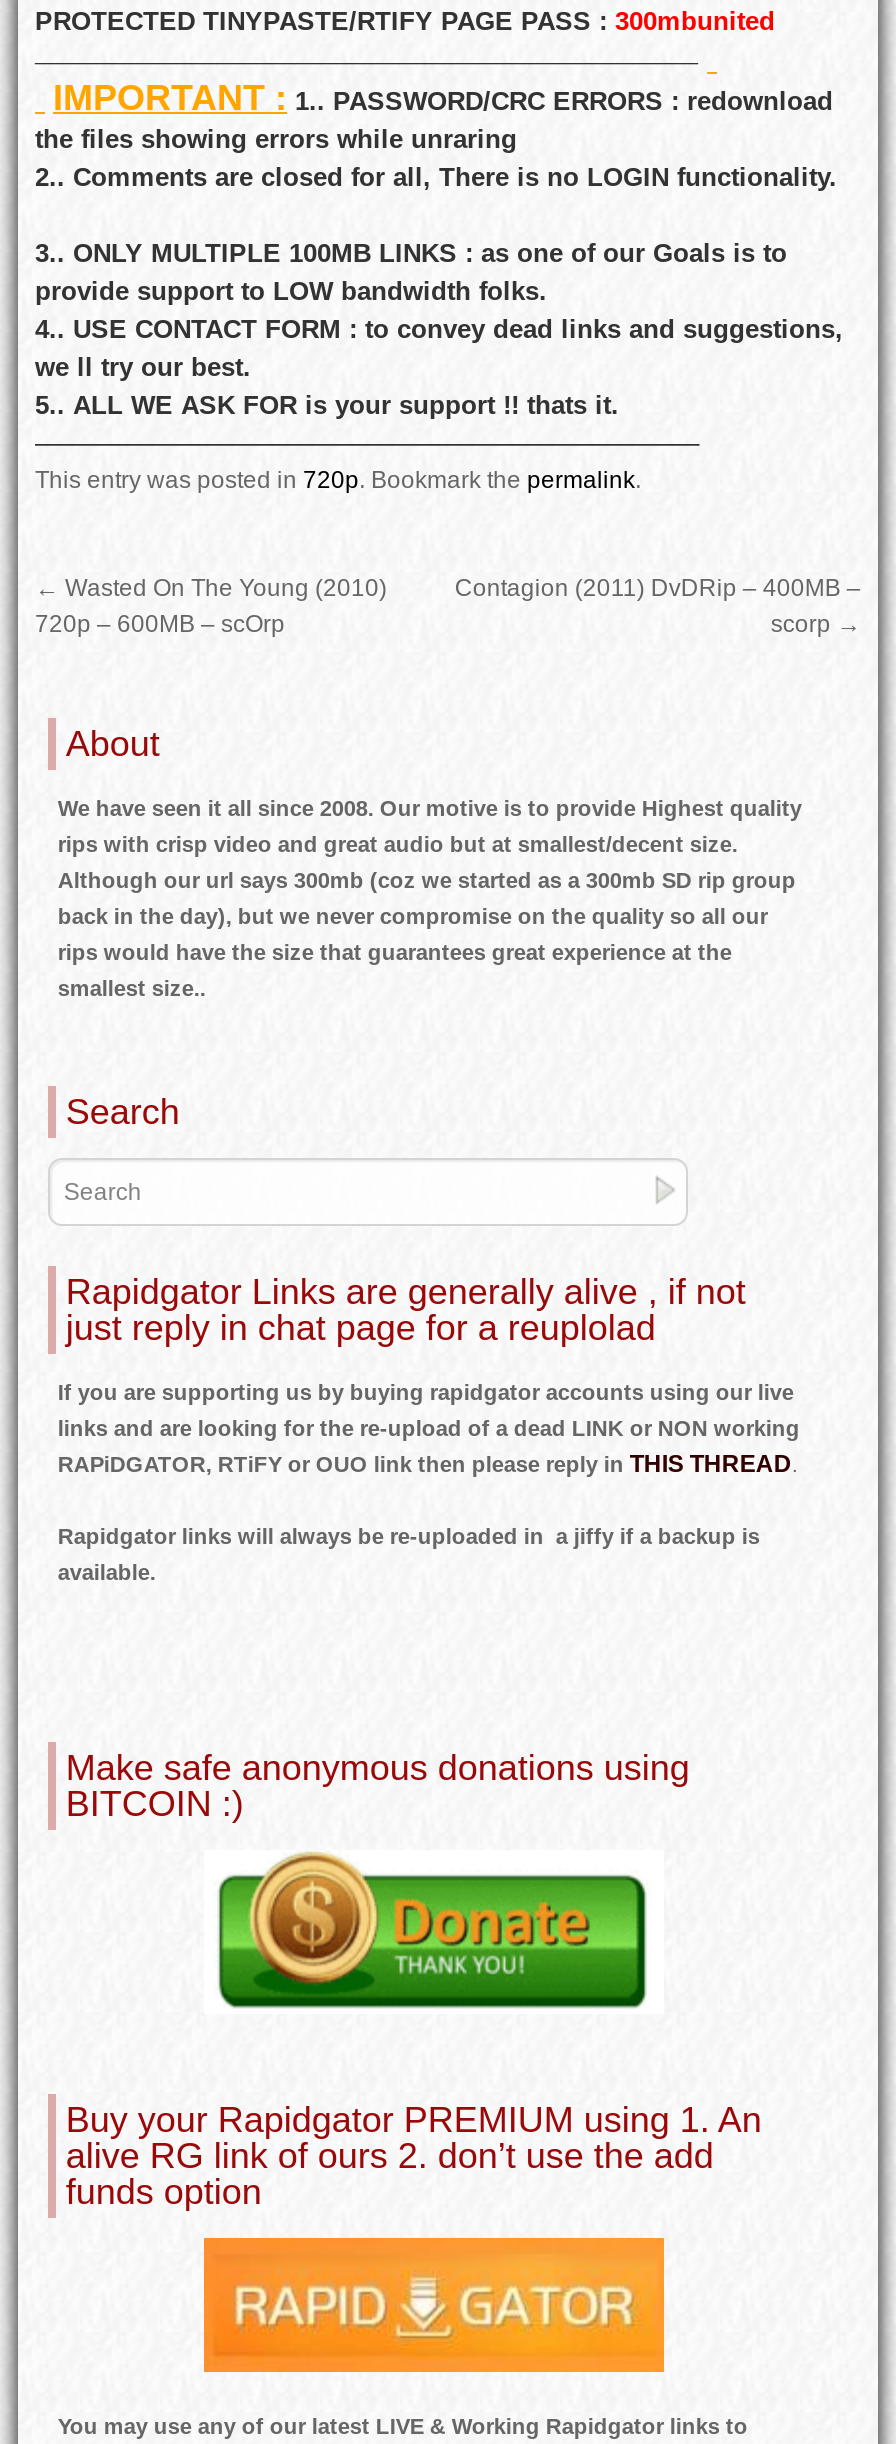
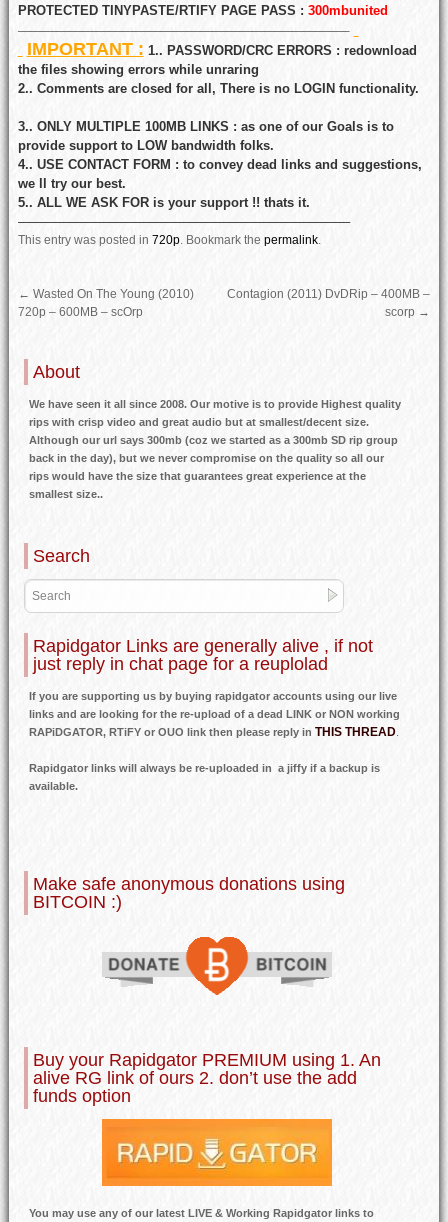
[206,1850,662,2010] [image] -> [103,926,331,1004] [image]

